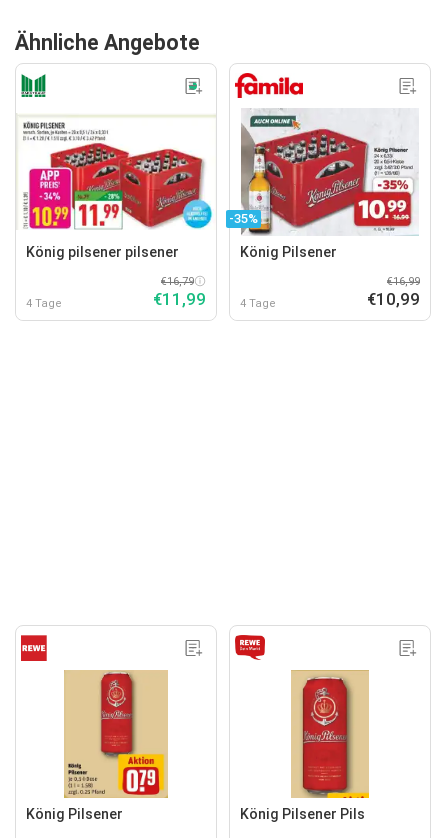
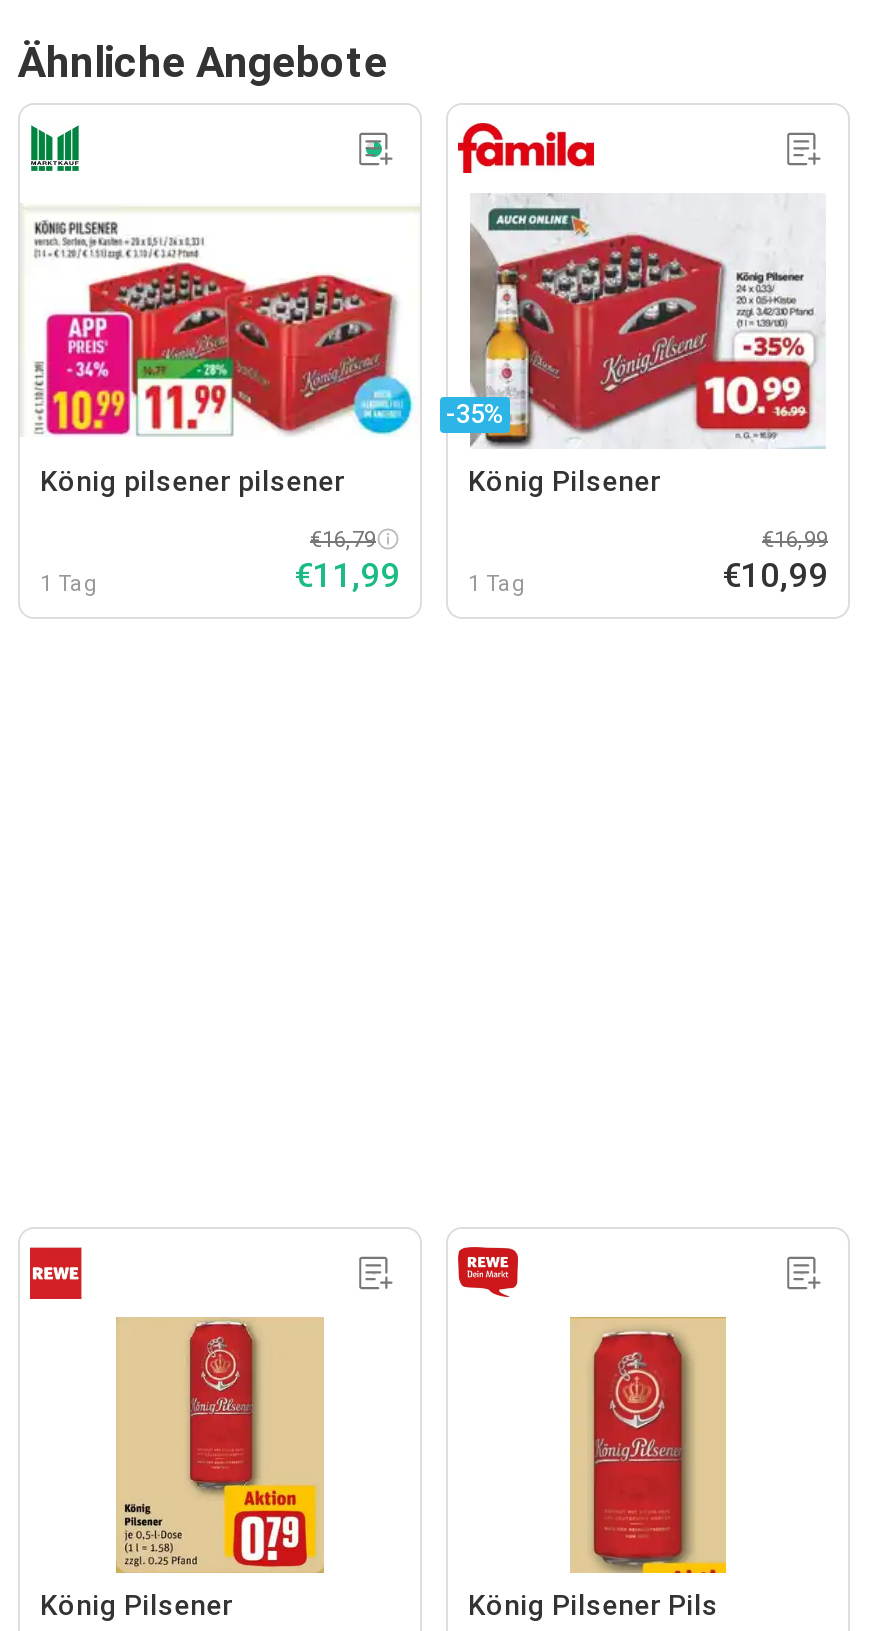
[26,296,62,309] 4 Tage -> [40,570,98,596] 1 Tag
[240,296,276,309] 4 Tage -> [468,570,526,596] 1 Tag

